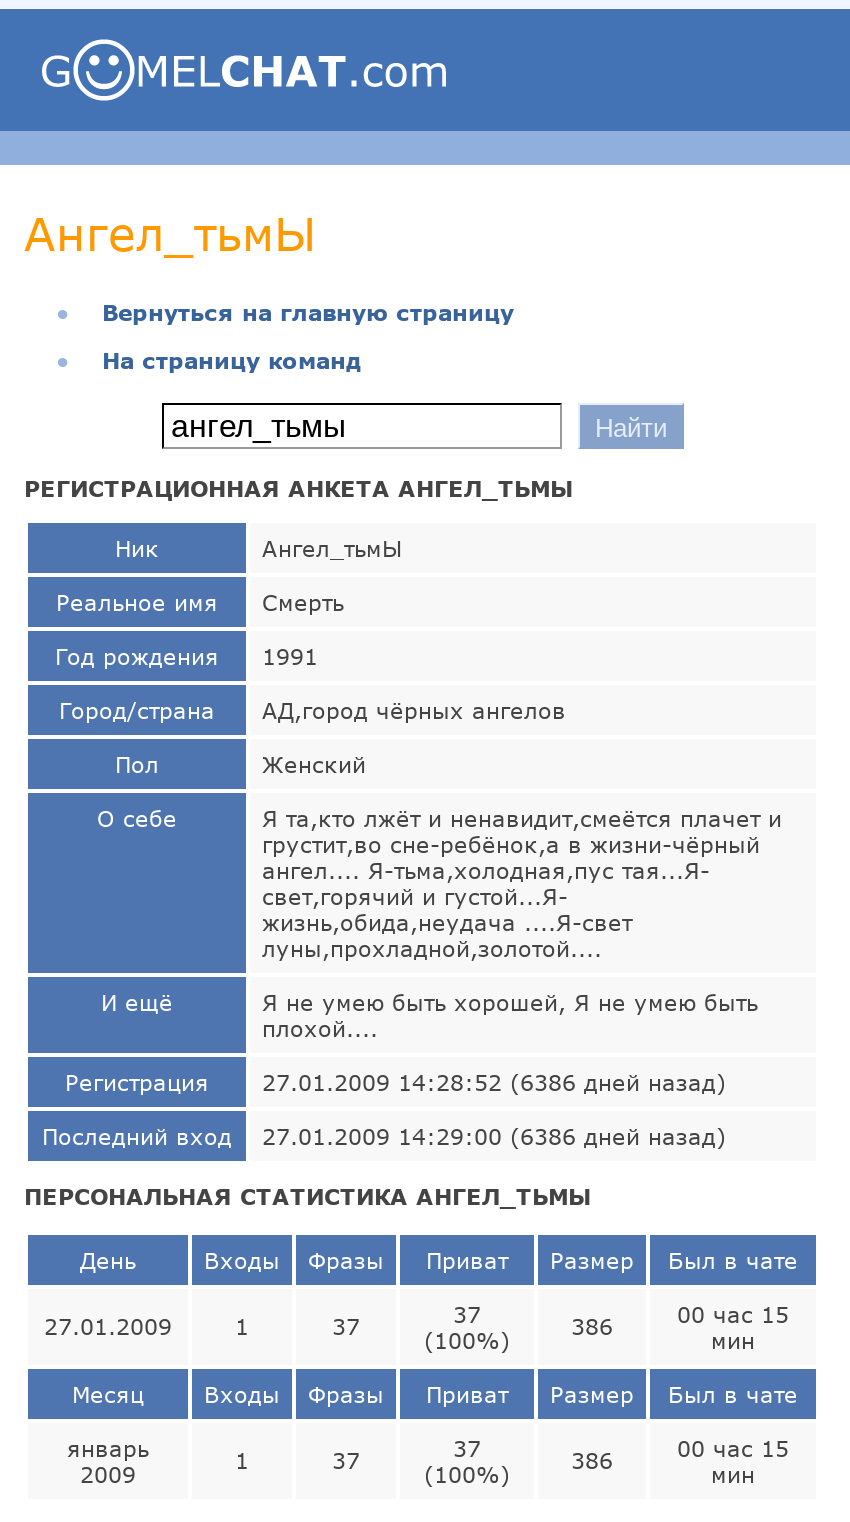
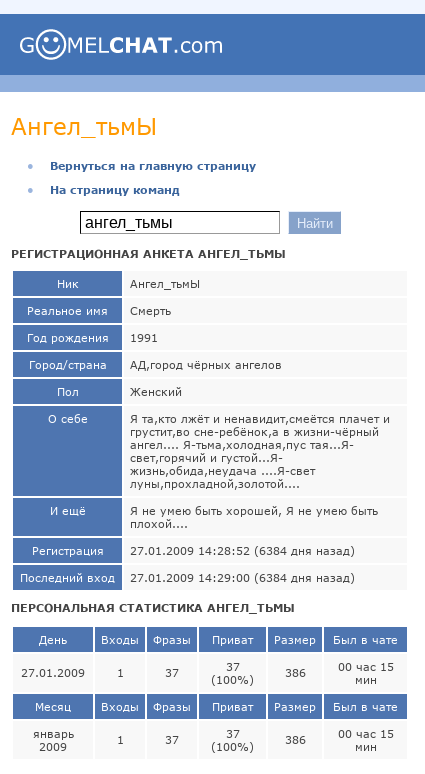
[262,1069,726,1095] 27.01.2009 14:28:52 (6386 дней назад) -> [130,544,355,557] 27.01.2009 14:28:52 (6384 дня назад)
[42,1123,726,1149] Последний вход 27.01.2009 14:29:00 (6386 дней назад) -> [20,571,355,584] Последний вход 27.01.2009 14:29:00 (6384 дня назад)

